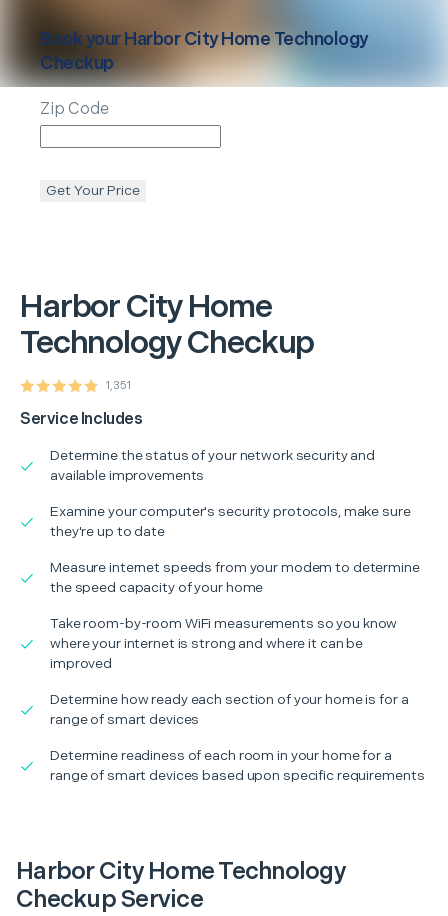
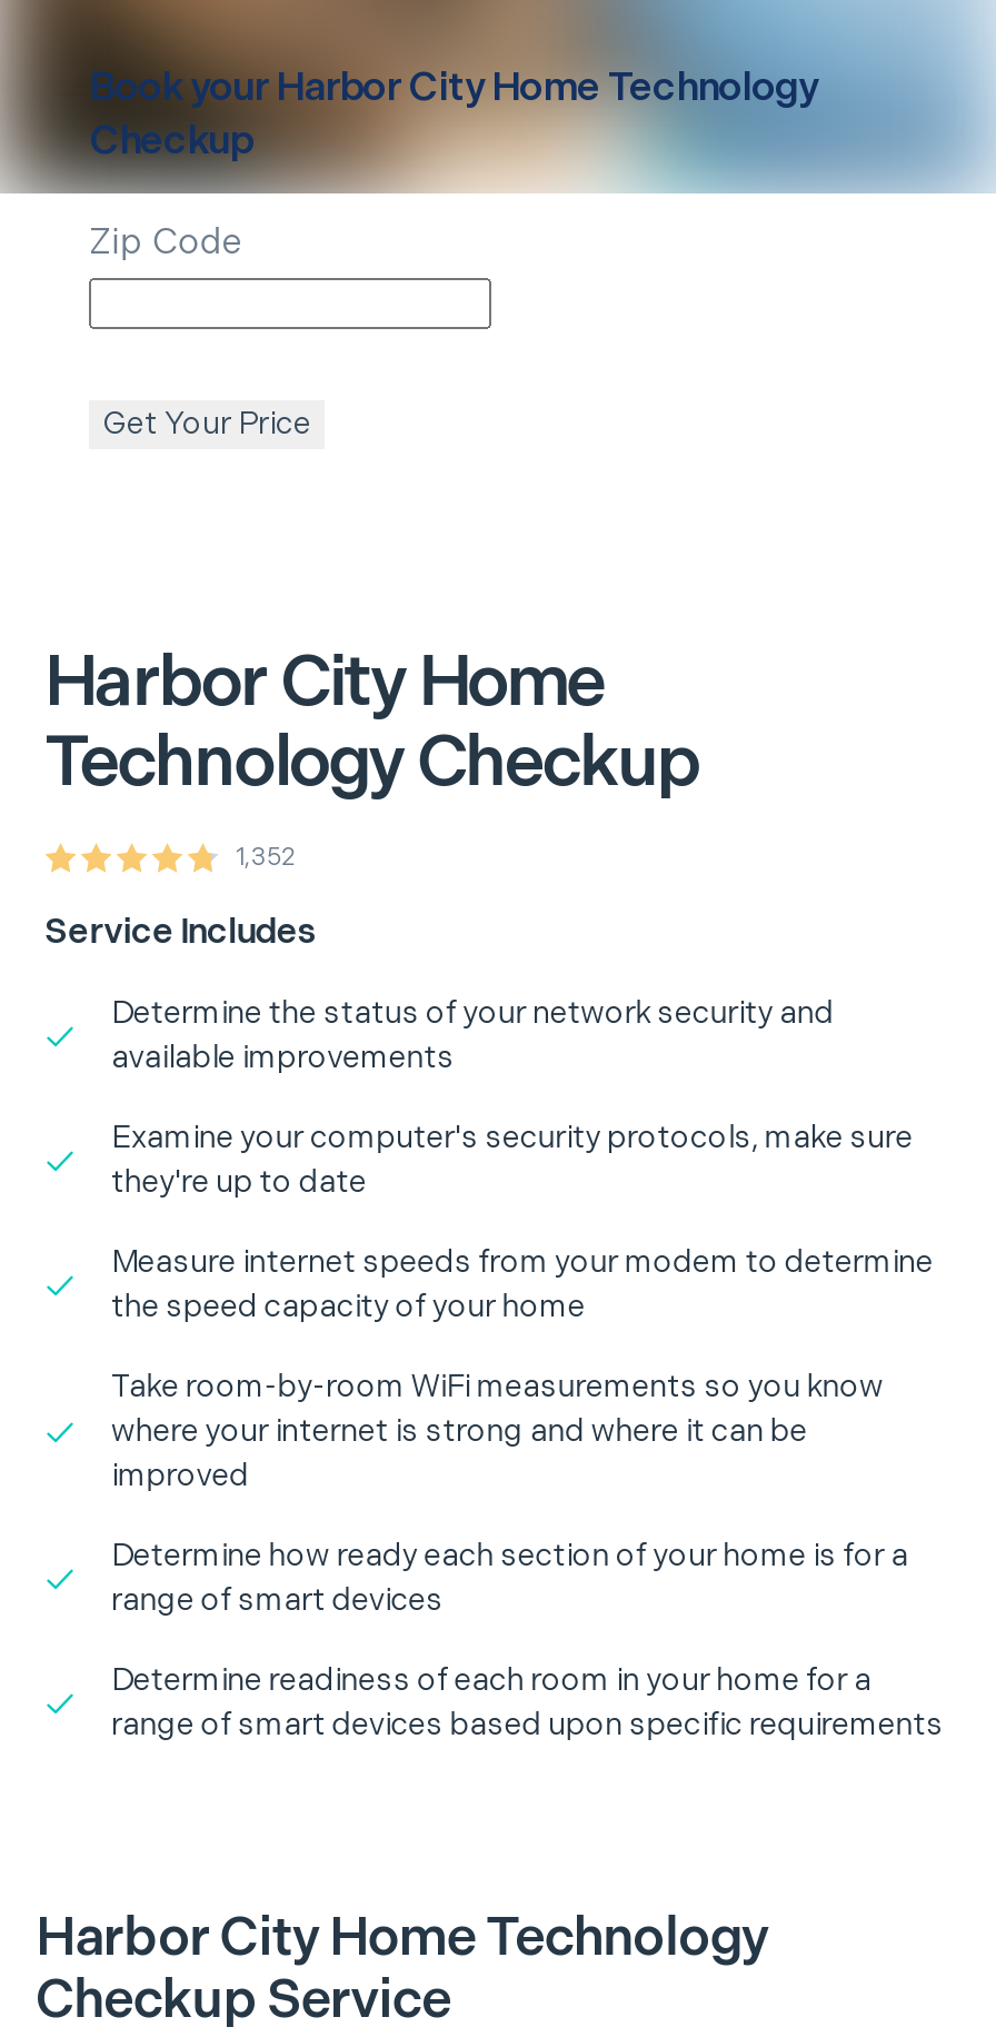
[106,379,131,392] 1,351 -> [236,842,297,871] 1,352

